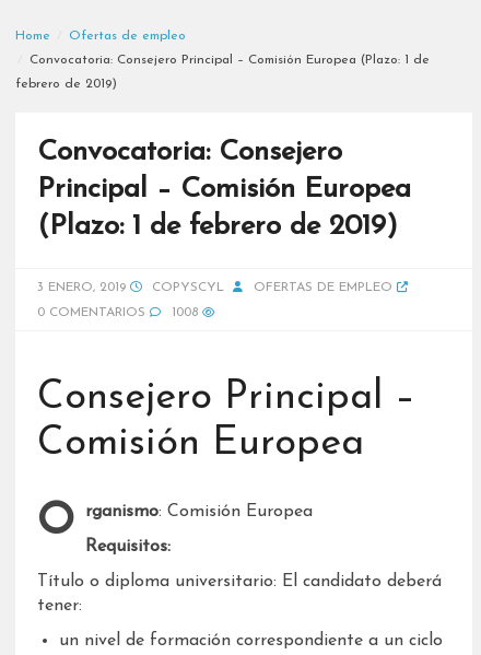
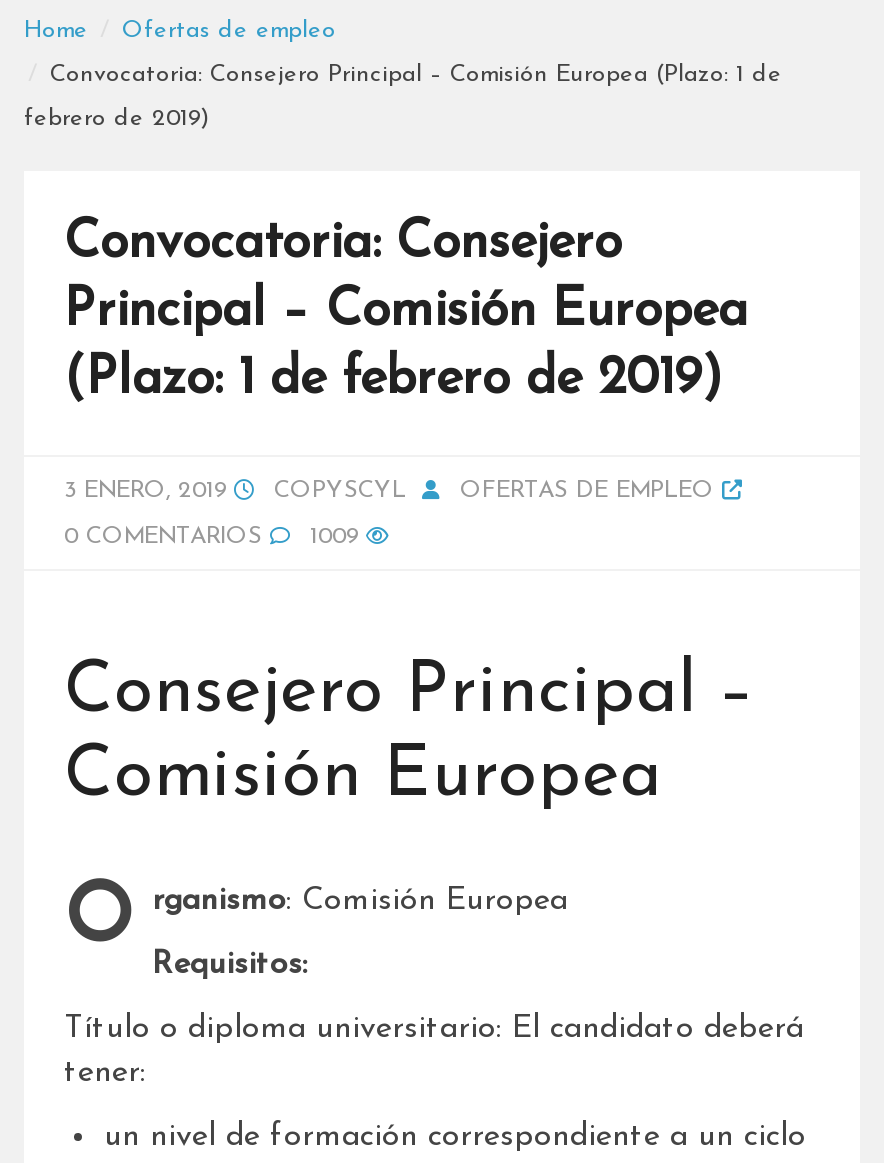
[172,306,198,319] 1008 -> [310,525,358,549] 1009

